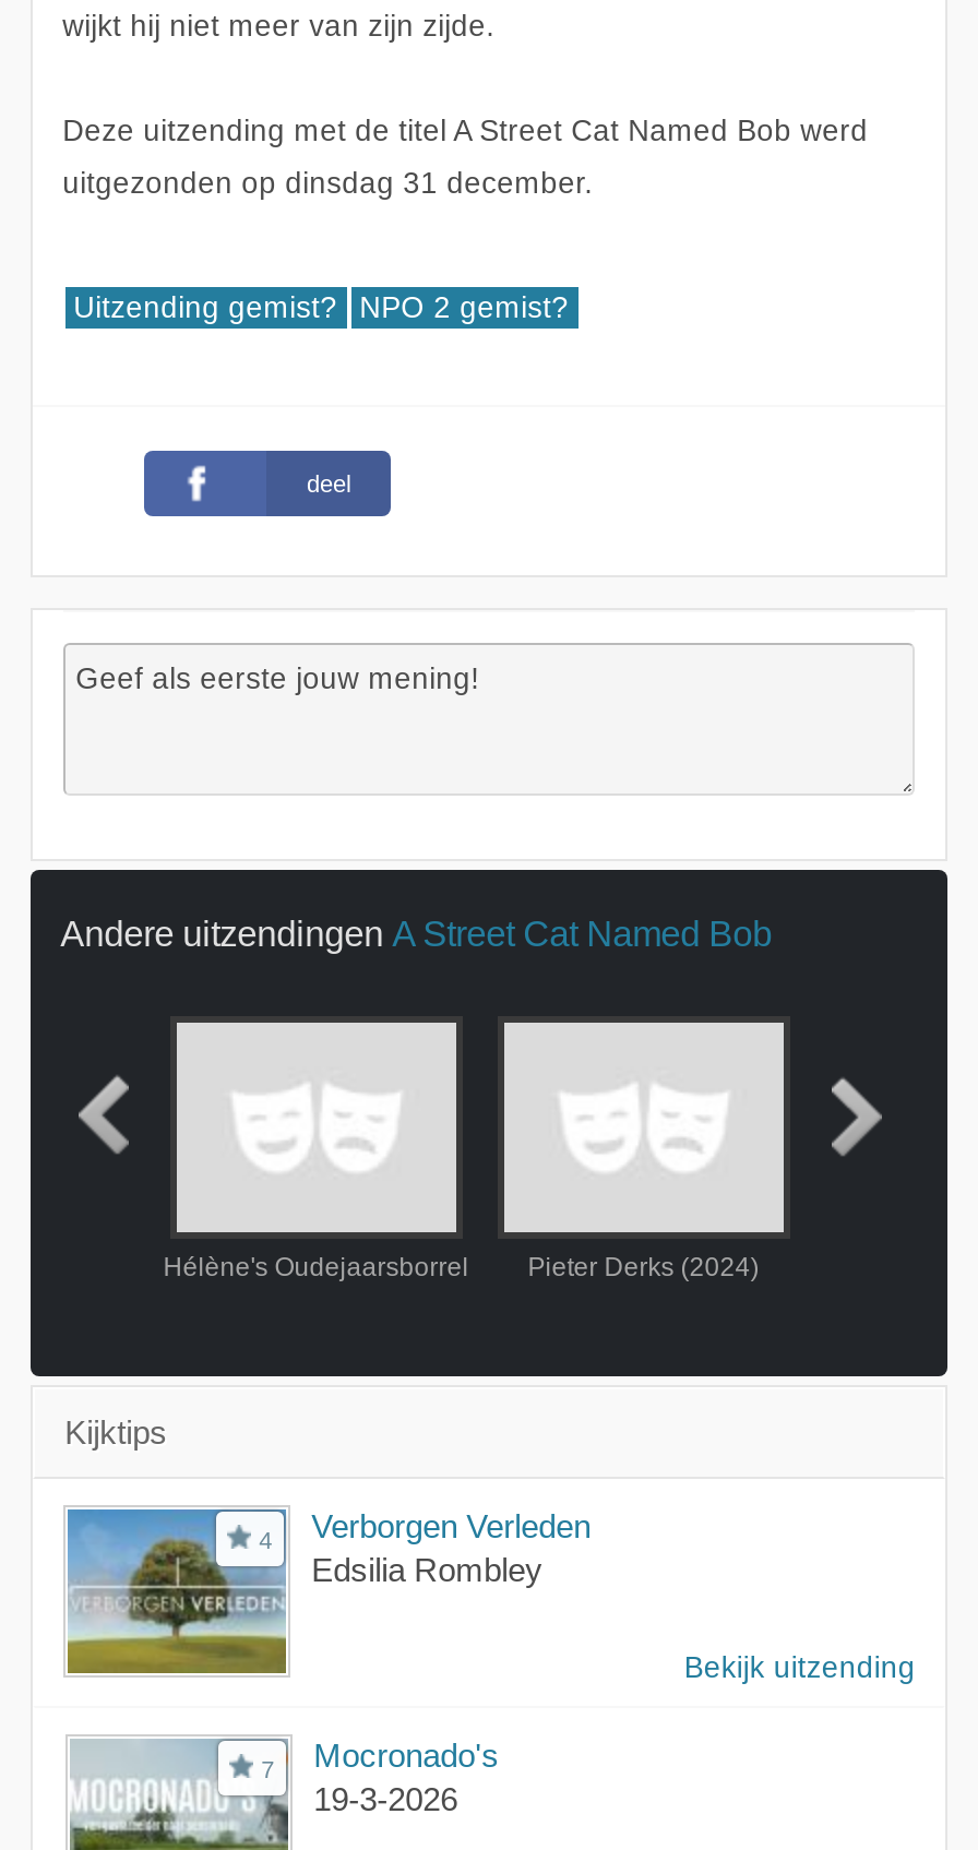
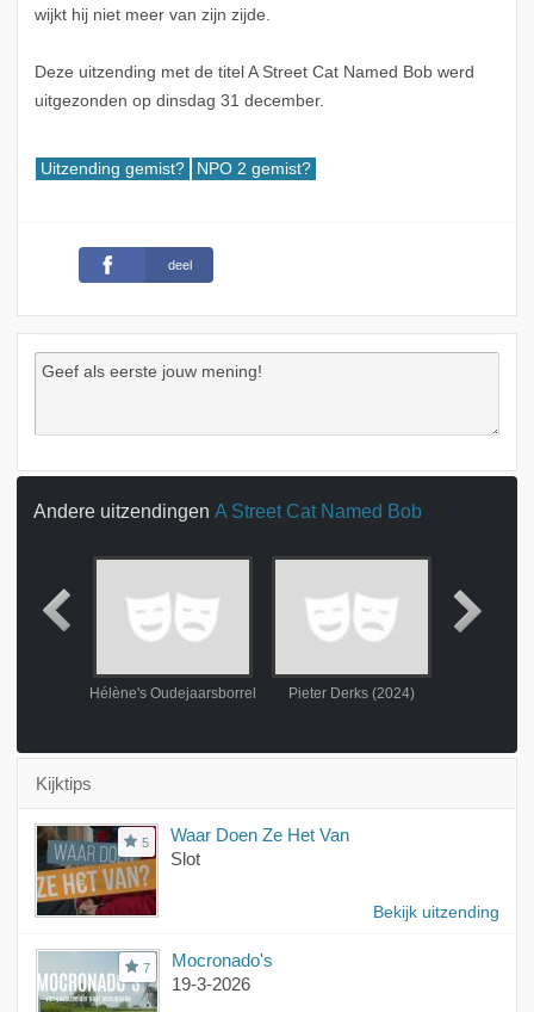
[65,1507,591,1675] [image] | 4 | Verborgen Verleden | Edsilia Rombley -> [36,825,349,917] [image] | 5 | Waar Doen Ze Het Van | Slot

